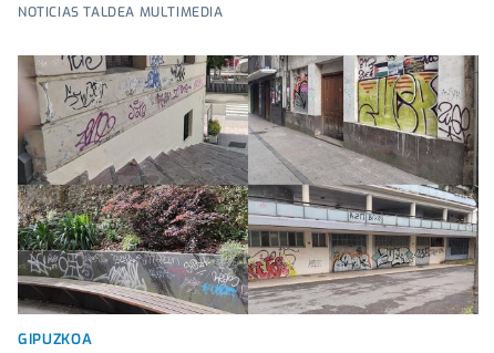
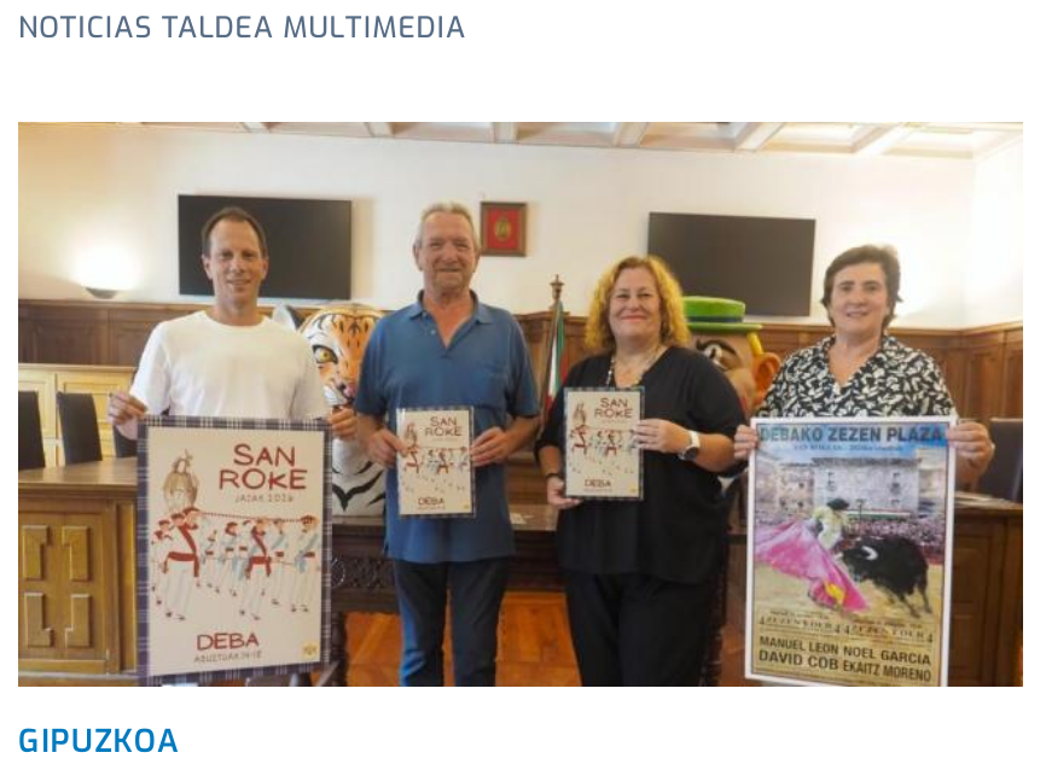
[17,54,480,315] [image] -> [16,121,1025,688] [image]

